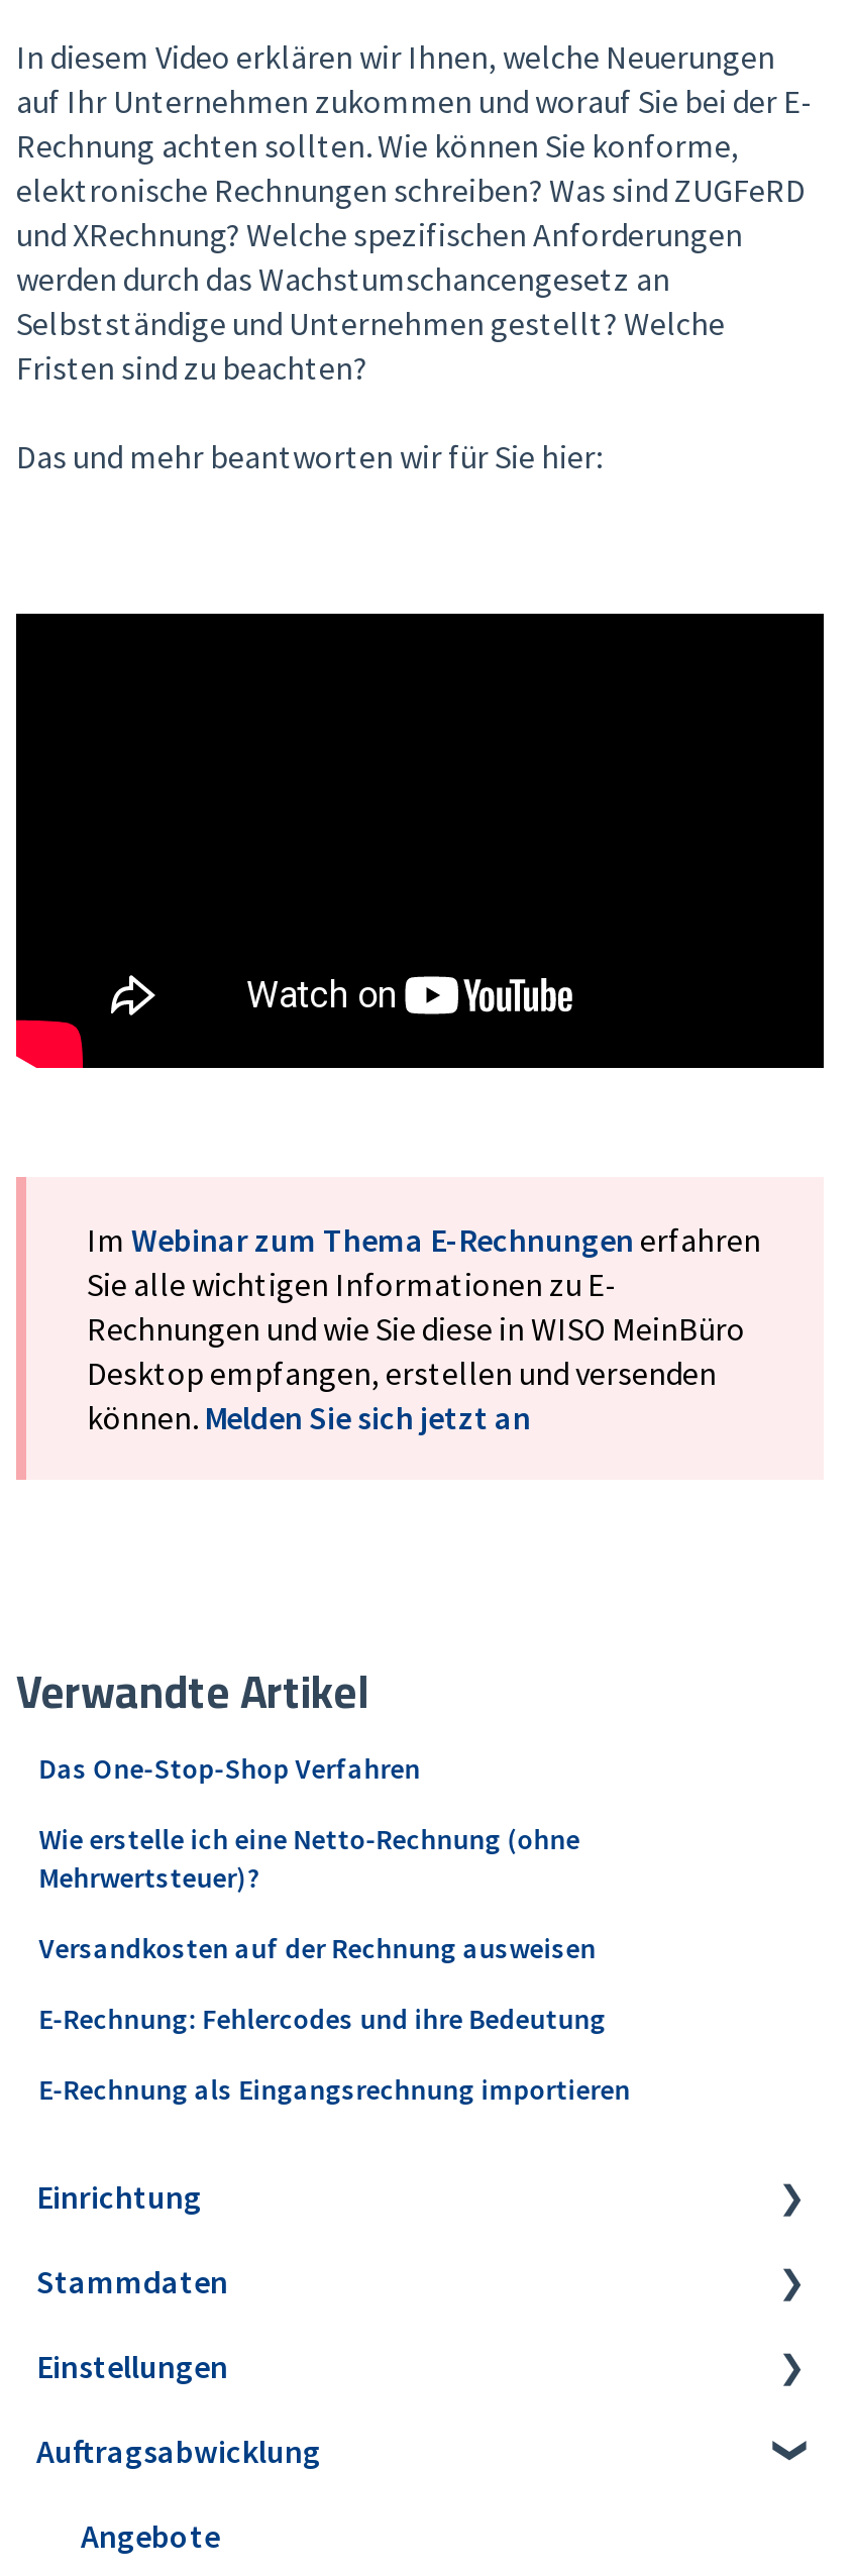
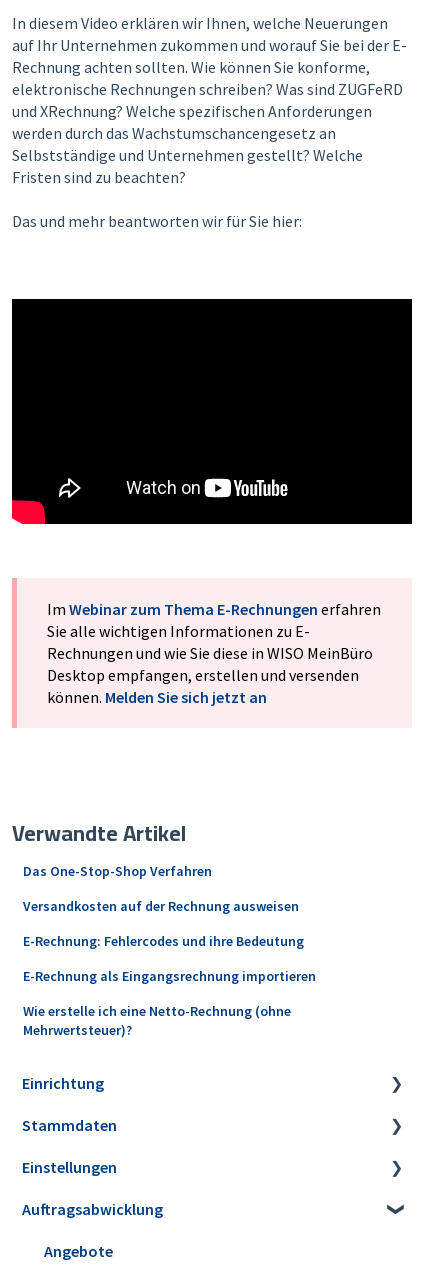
moved [39,1821,580,1895] -> [23,1002,291,1039]: Wie erstelle ich eine Netto-Rechnung (ohne | Mehrwertsteuer)?
moved [39,1930,630,2107] -> [23,897,316,985]: Versandkosten auf der Rechnung ausweisen | E-Rechnung: Fehlercodes und ihre Bedeutung | E-Rechnung als Eingangsrechnung importieren

